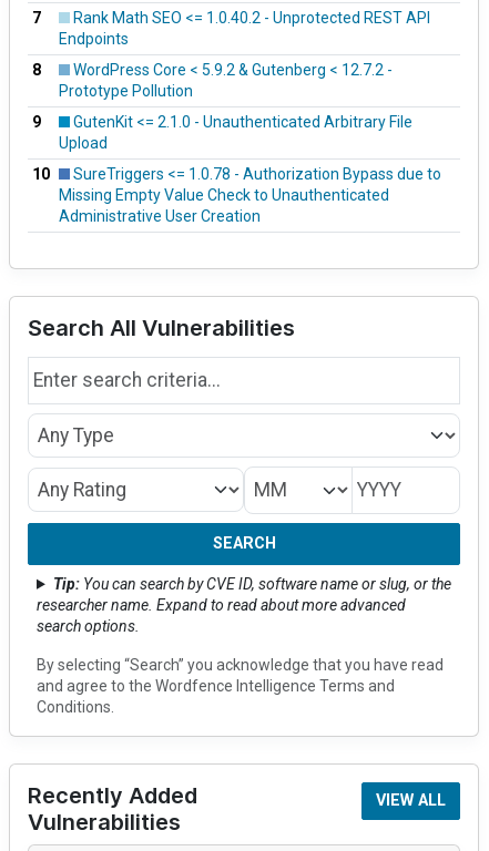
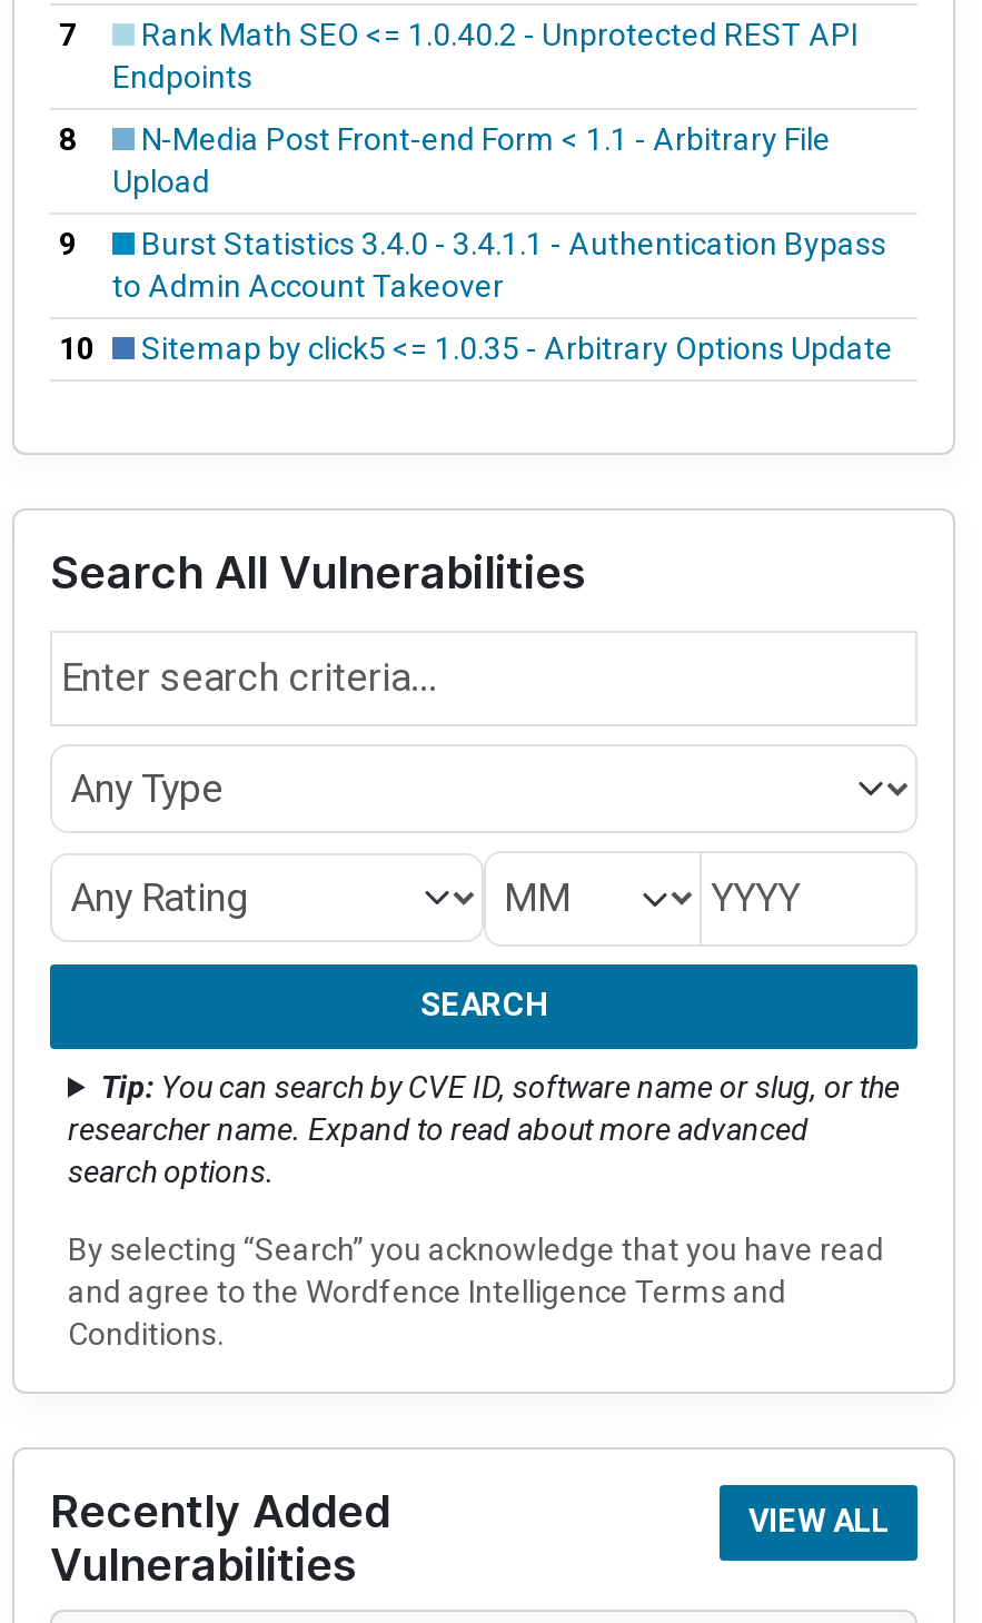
[59,61,393,100] WordPress Core < 5.9.2 & Gutenberg < 12.7.2 - | Prototype Pollution -> [112,121,831,199] N-Media Post Front-end Form < 1.1 - Arbitrary File | Upload
[59,113,412,152] GutenKit <= 2.1.0 - Unauthenticated Arbitrary File | Upload -> [112,226,886,303] Burst Statistics 3.4.0 - 3.4.1.1 - Authentication Bypass | to Admin Account Takeover
[59,165,441,225] SureTriggers <= 1.0.78 - Authorization Bypass due to | Missing Empty Value Check to Unauthenticated | Administrative User Creation -> [141,330,893,366] Sitemap by click5 <= 1.0.35 - Arbitrary Options Update

